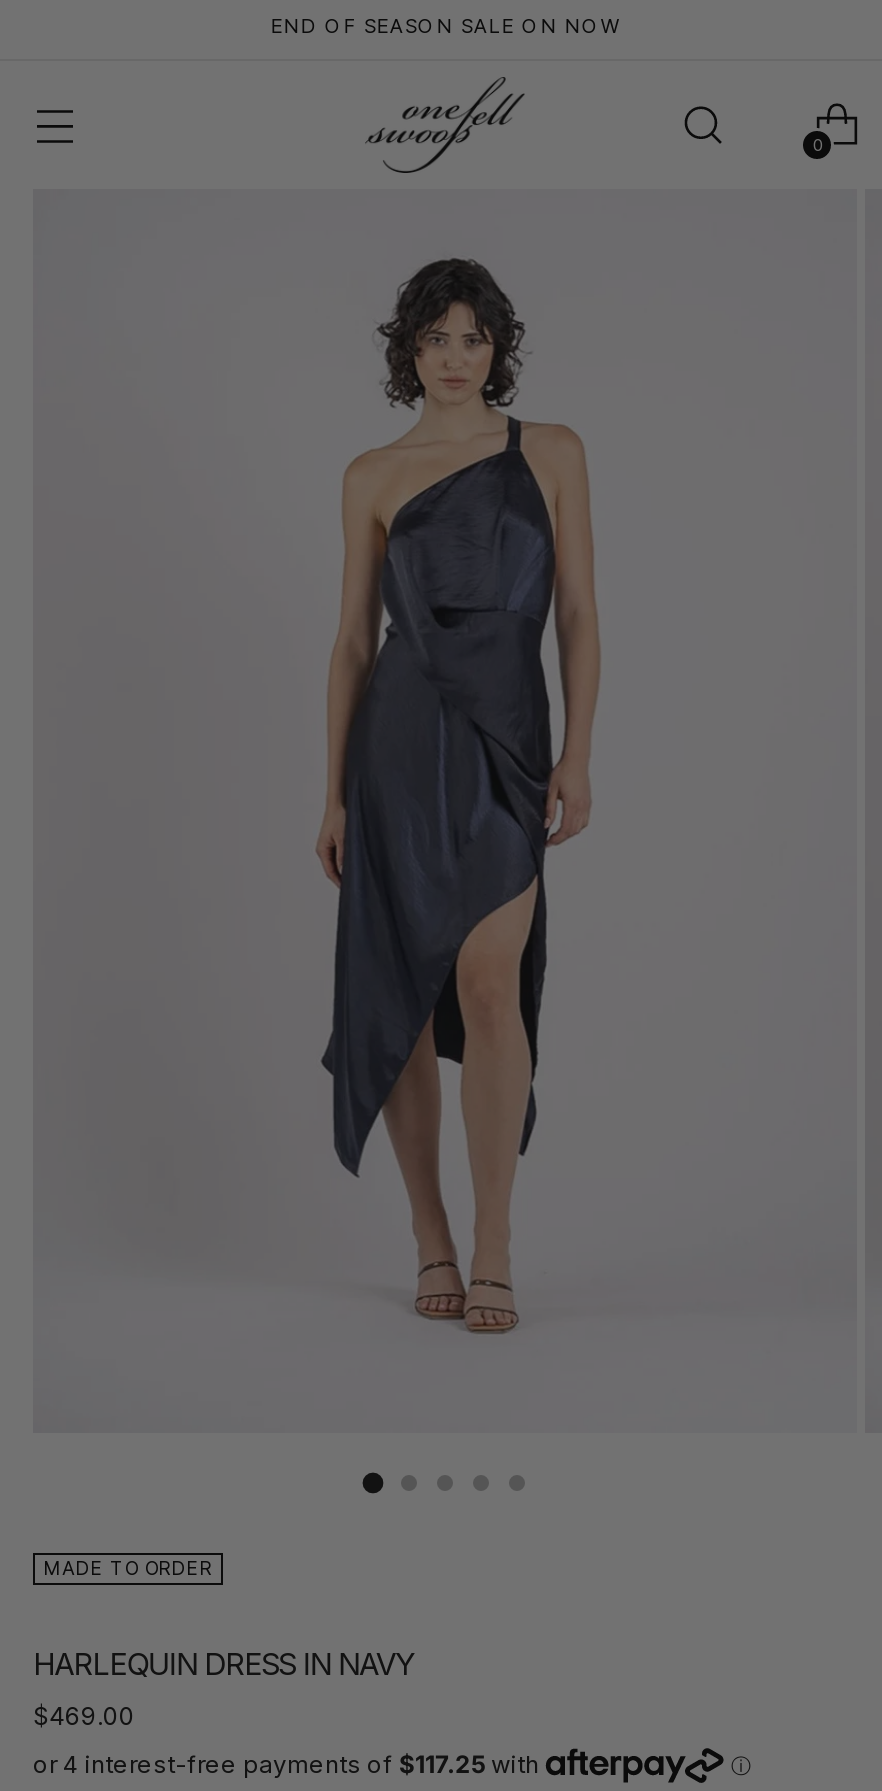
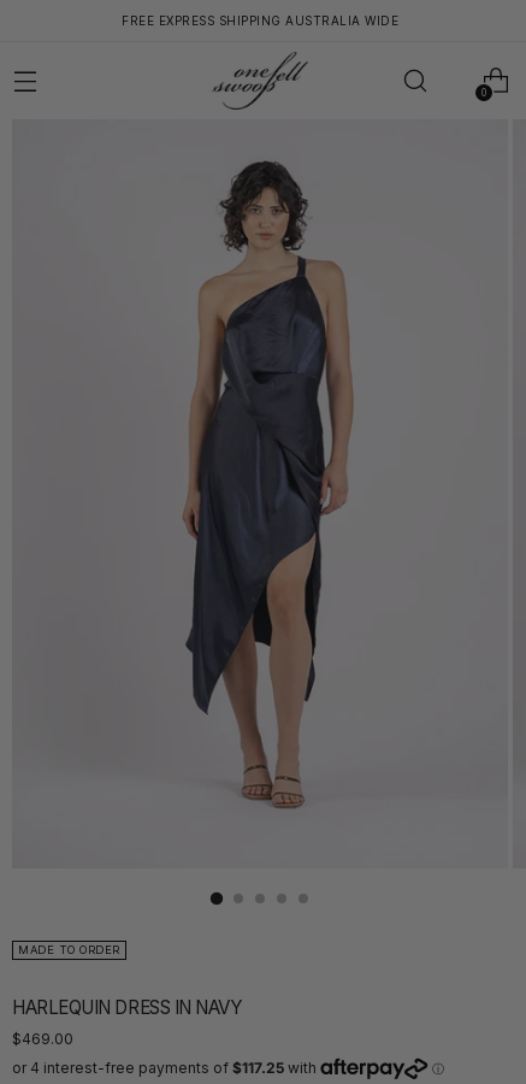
[271,12,619,36] END OF SEASON SALE ON NOW -> [122,13,398,27] FREE EXPRESS SHIPPING AUSTRALIA WIDE

